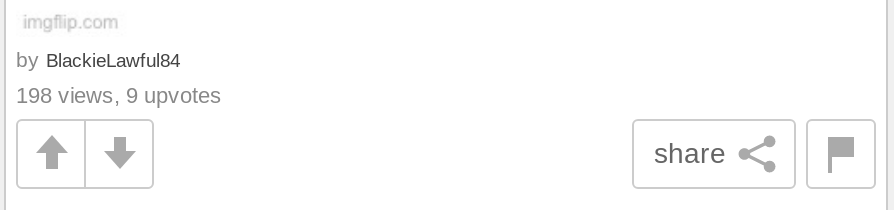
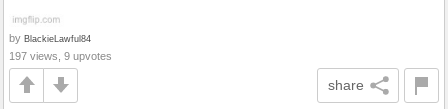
[16,83,222,107] 198 views, 9 upvotes -> [9,50,112,62] 197 views, 9 upvotes

